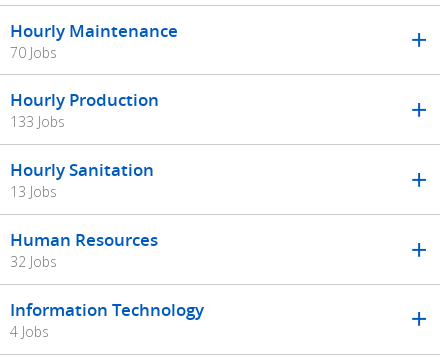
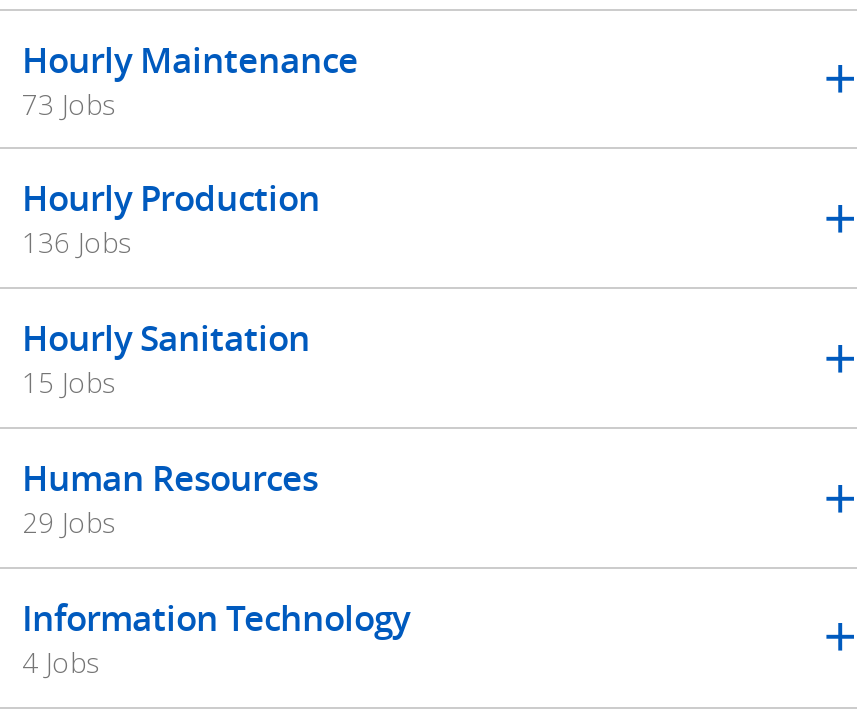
[10,42,57,61] 70 Jobs -> [22,84,116,122] 73 Jobs
[10,112,65,131] 133 Jobs -> [22,224,132,262] 136 Jobs
[10,182,57,201] 13 Jobs -> [22,364,116,402] 15 Jobs
[10,252,57,271] 32 Jobs -> [22,503,116,541] 29 Jobs

